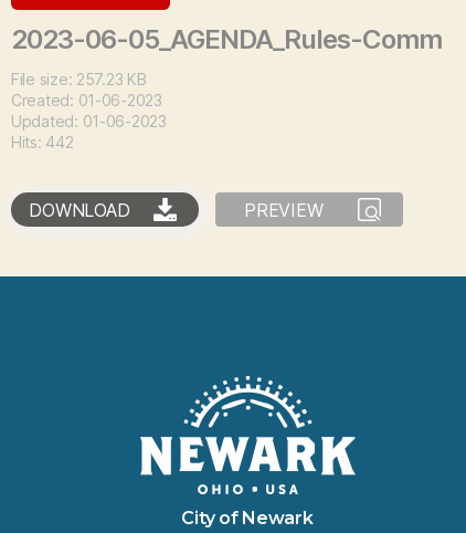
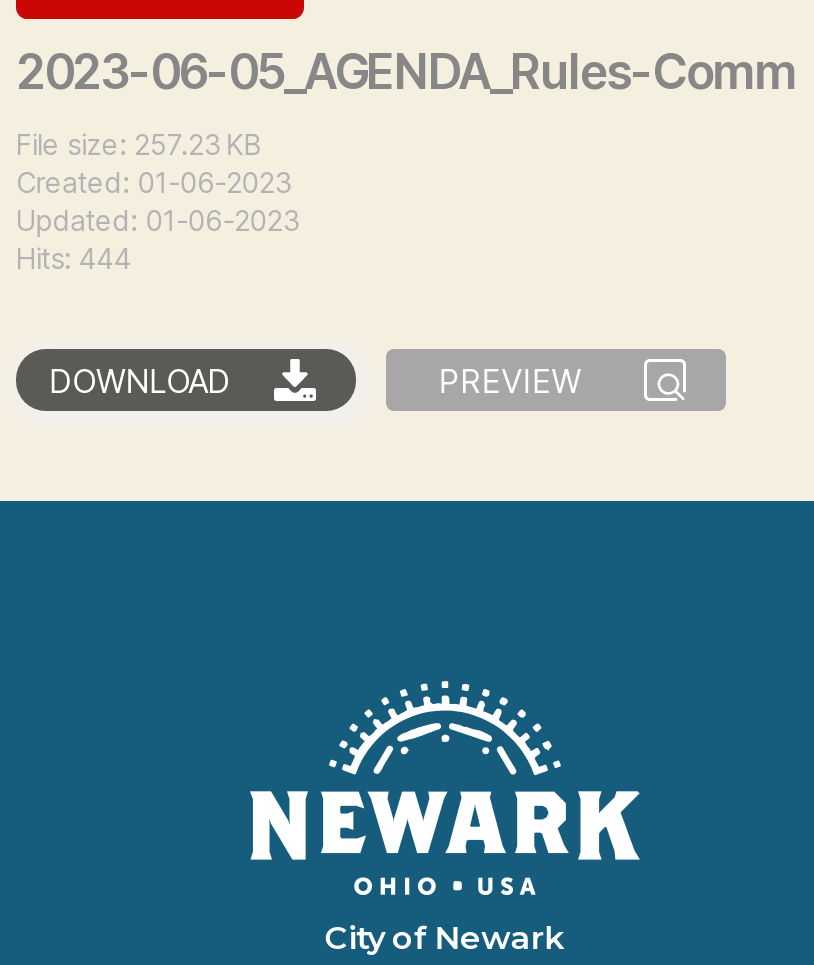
[11,133,74,151] Hits: 442 -> [16,241,131,275] Hits: 444

